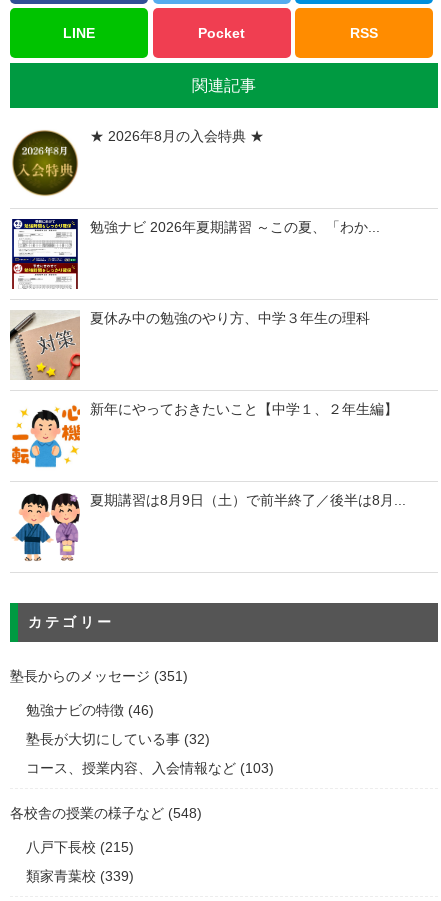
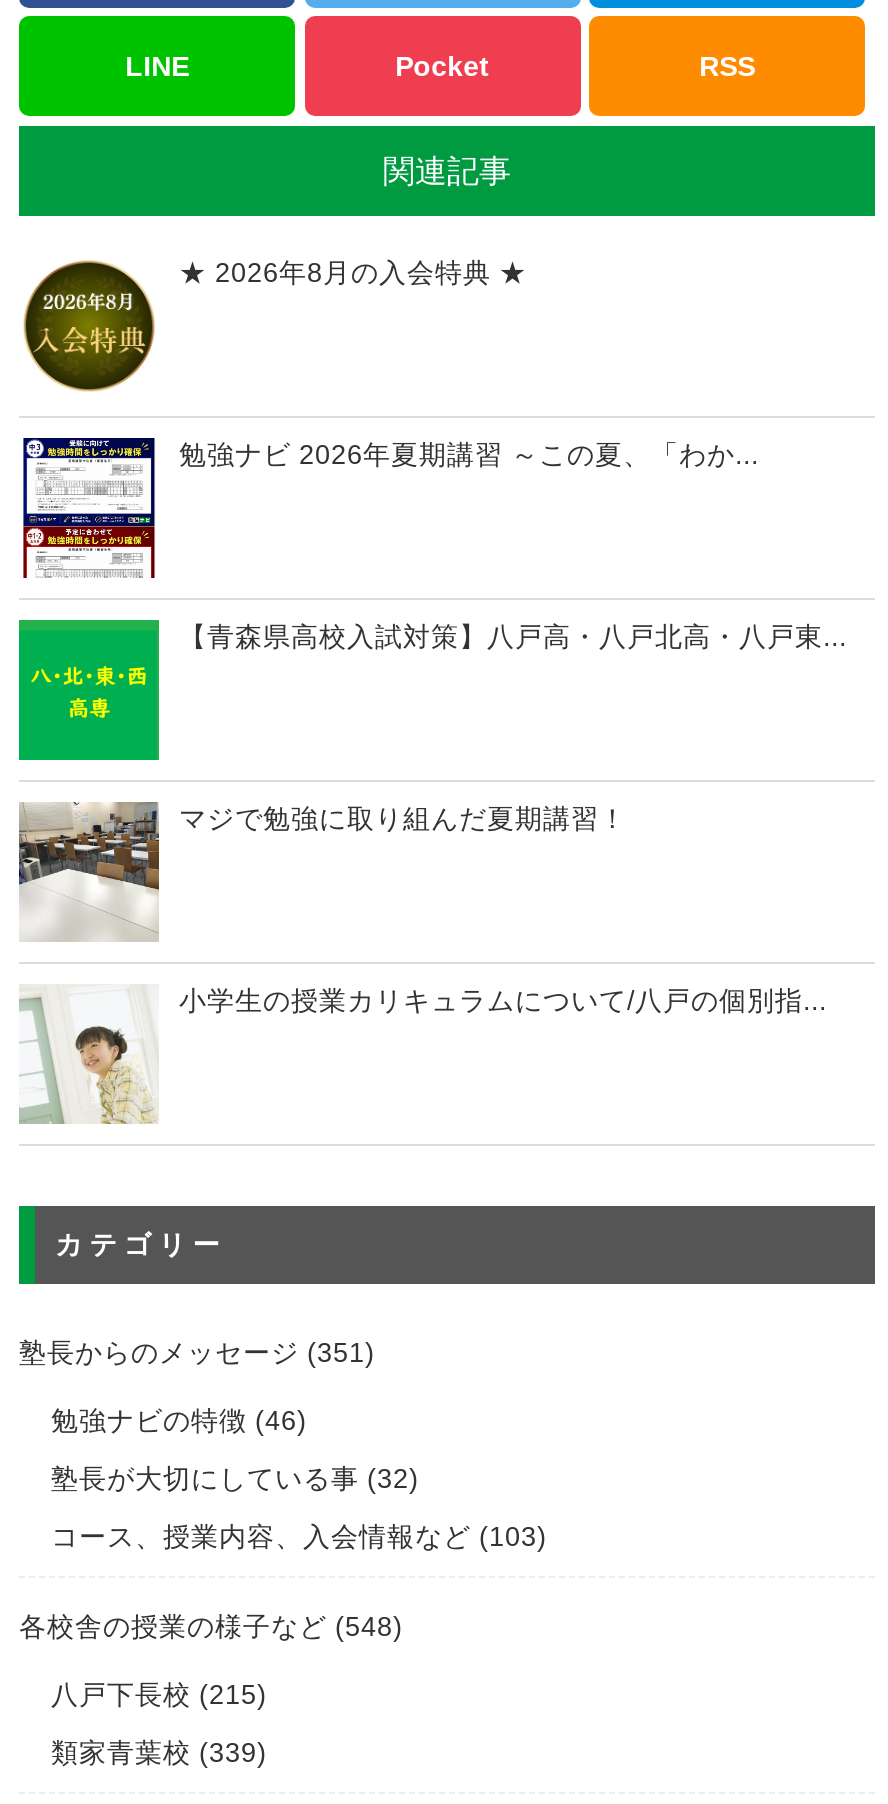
[9,310,370,381] [image] | 夏休み中の勉強のやり方、中学３年生の理科 -> [17,618,847,762] [image] | 【青森県高校入試対策】八戸高・八戸北高・八戸東...
[10,401,398,470] [image] | 新年にやっておきたいこと【中学１、２年生編】 -> [17,800,627,942] [image] | マジで勉強に取り組んだ夏期講習！
[11,492,406,562] [image] | 夏期講習は8月9日（土）で前半終了／後半は8月... -> [19,985,827,1126] [image] | 小学生の授業カリキュラムについて/八戸の個別指...

